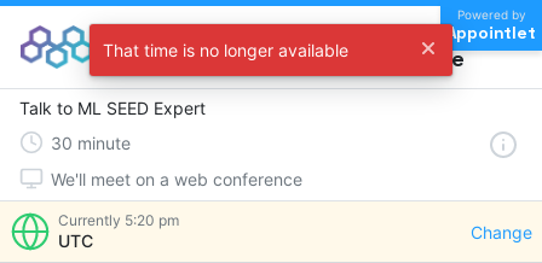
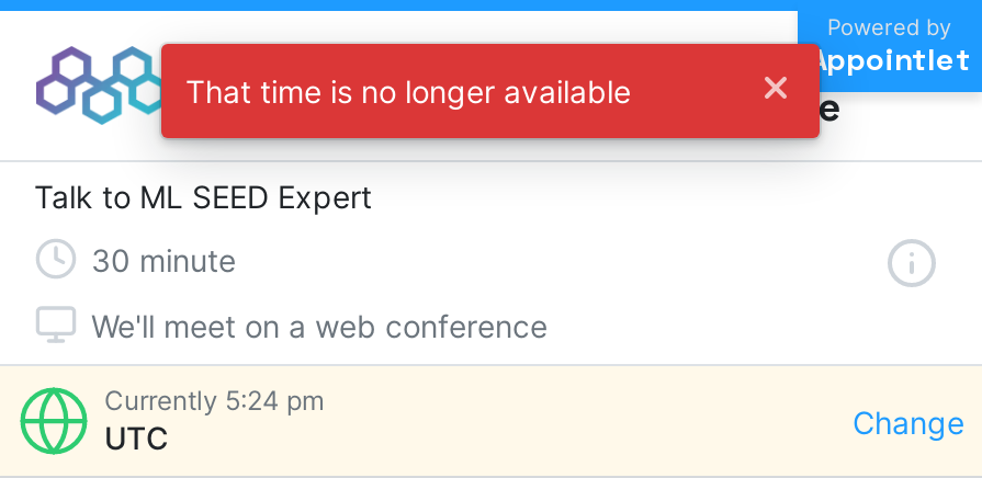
[58,211,179,229] Currently 5:20 pm -> [104,384,324,417] Currently 5:24 pm

